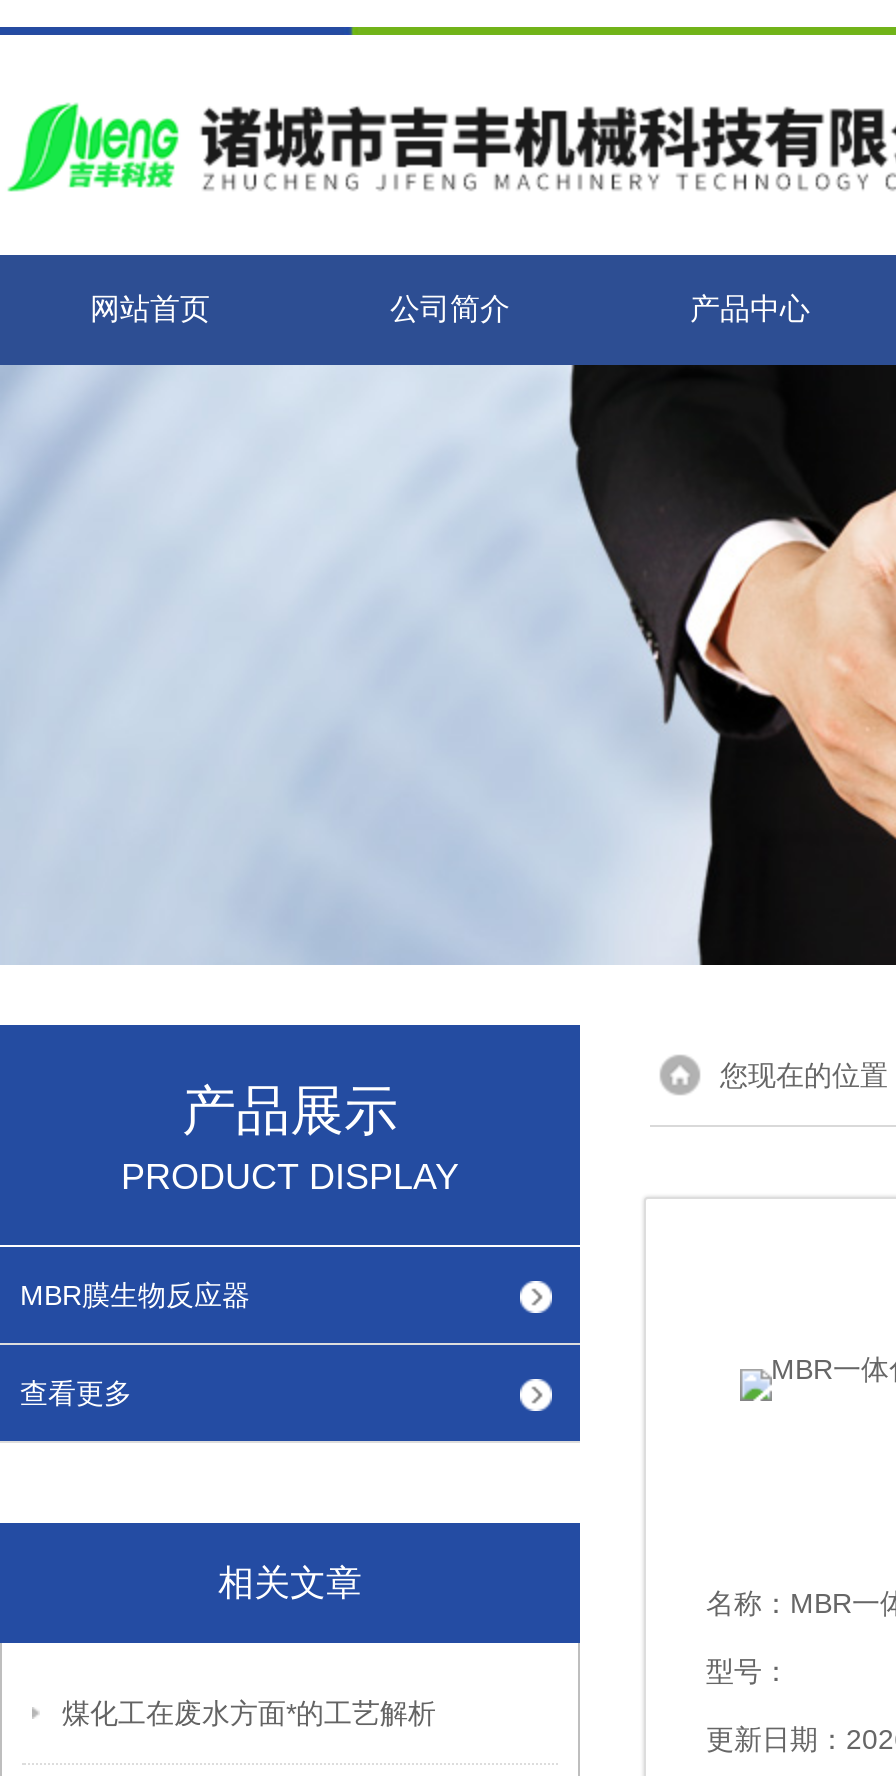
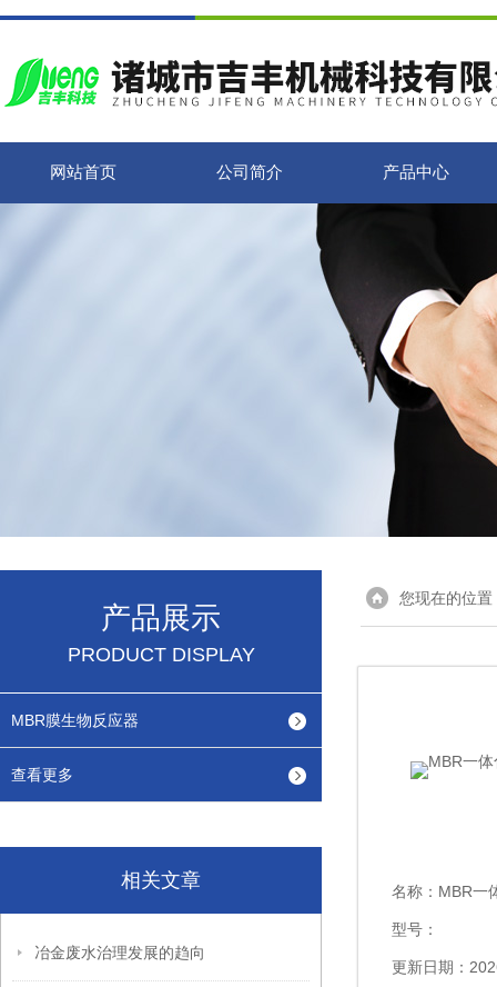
[62,1697,436,1729] 煤化工在废水方面*的工艺解析 -> [34,944,205,961] 冶金废水治理发展的趋向

